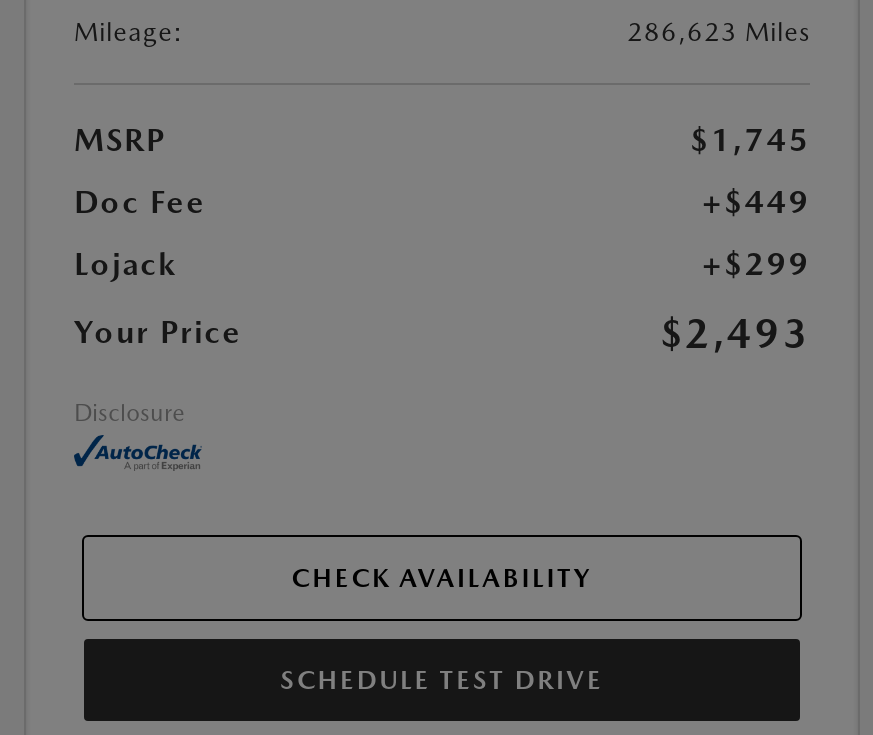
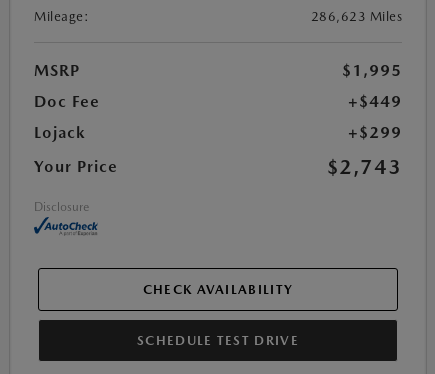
[690,122,810,160] $1,745 -> [342,61,402,80] $1,995
[660,310,810,358] $2,493 -> [327,155,402,179] $2,743

